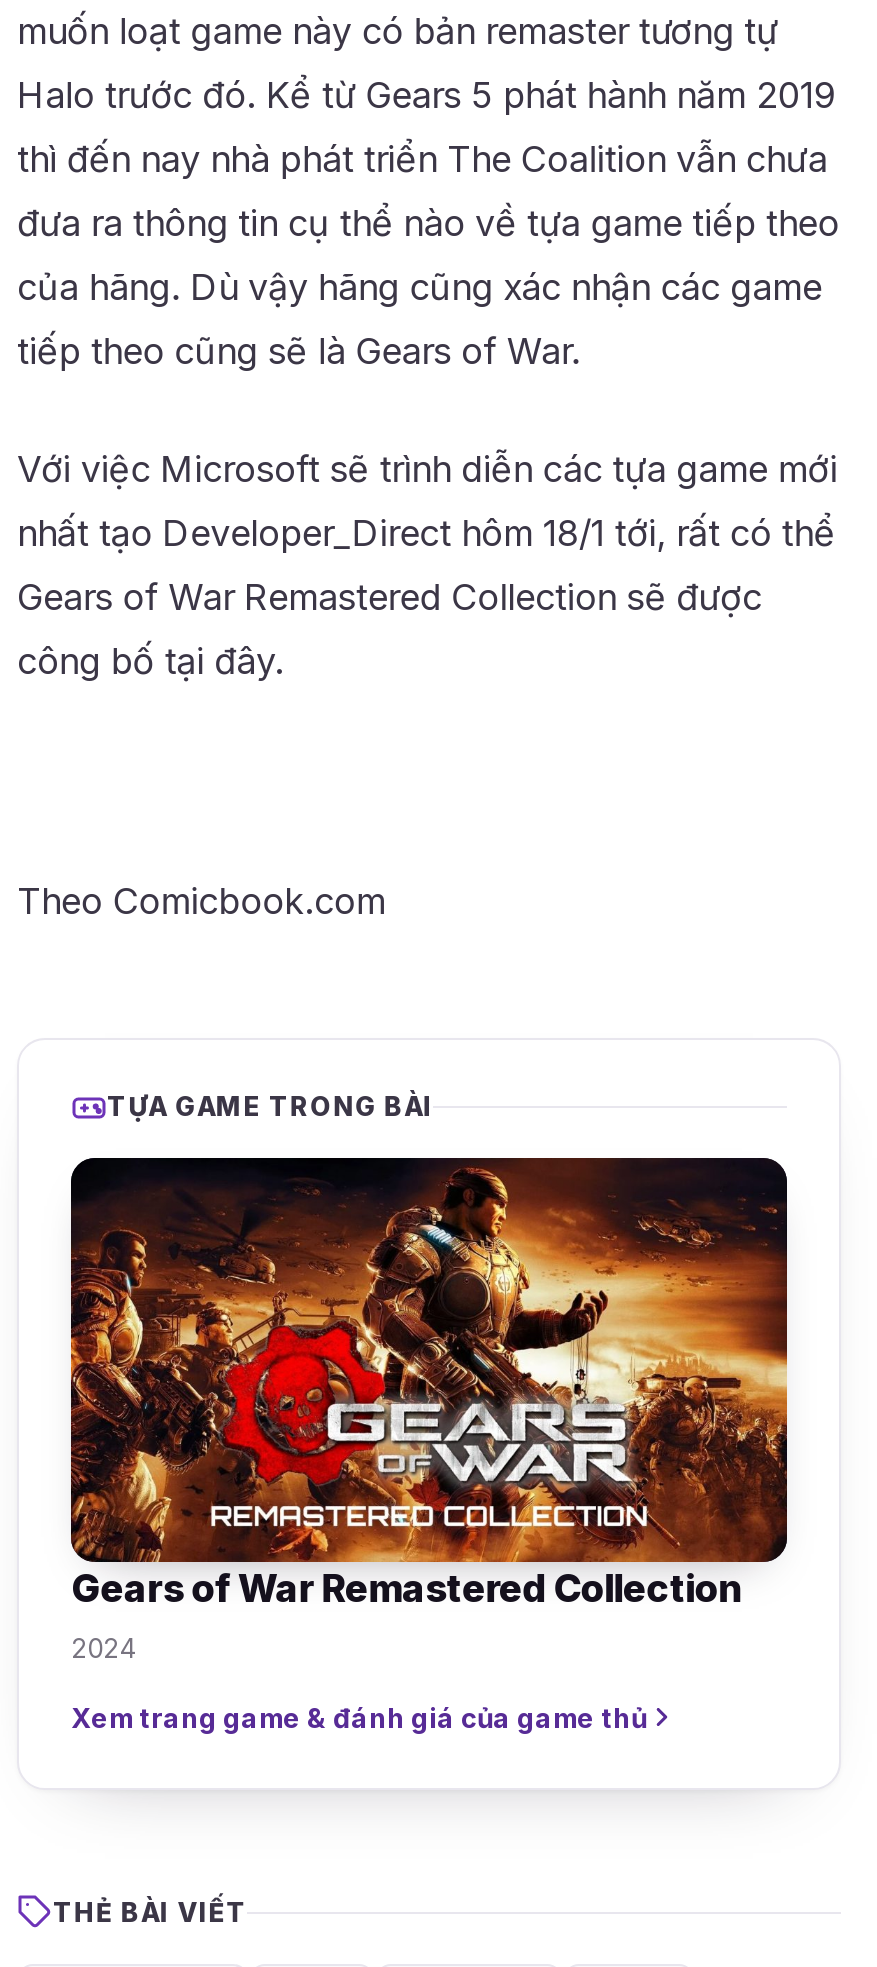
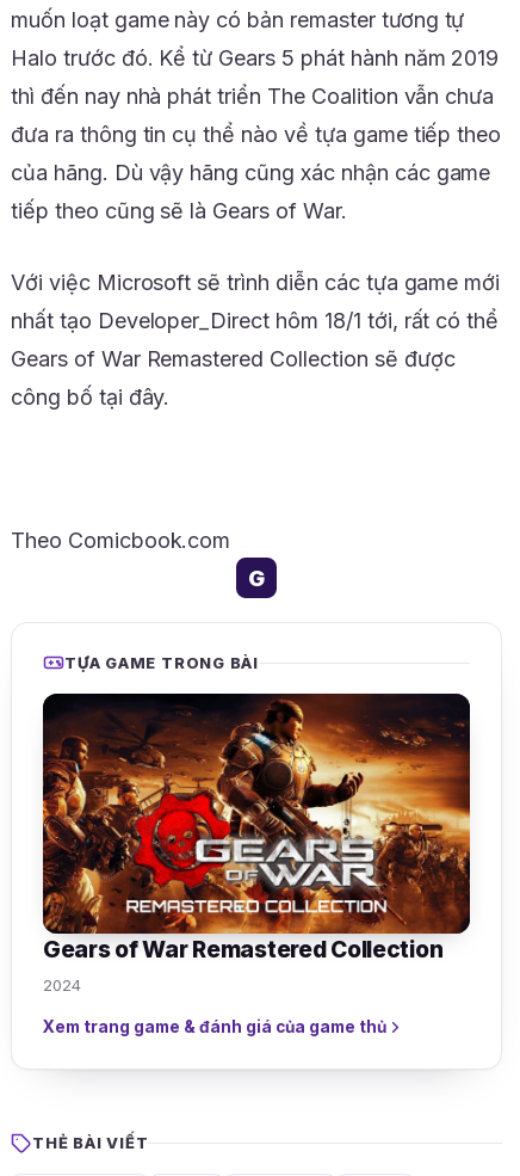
none -> [248,565,265,590] G

